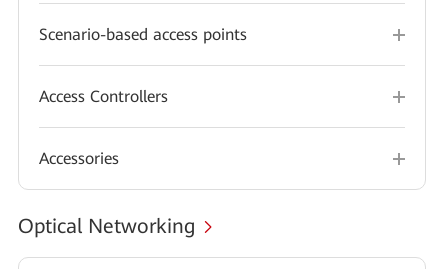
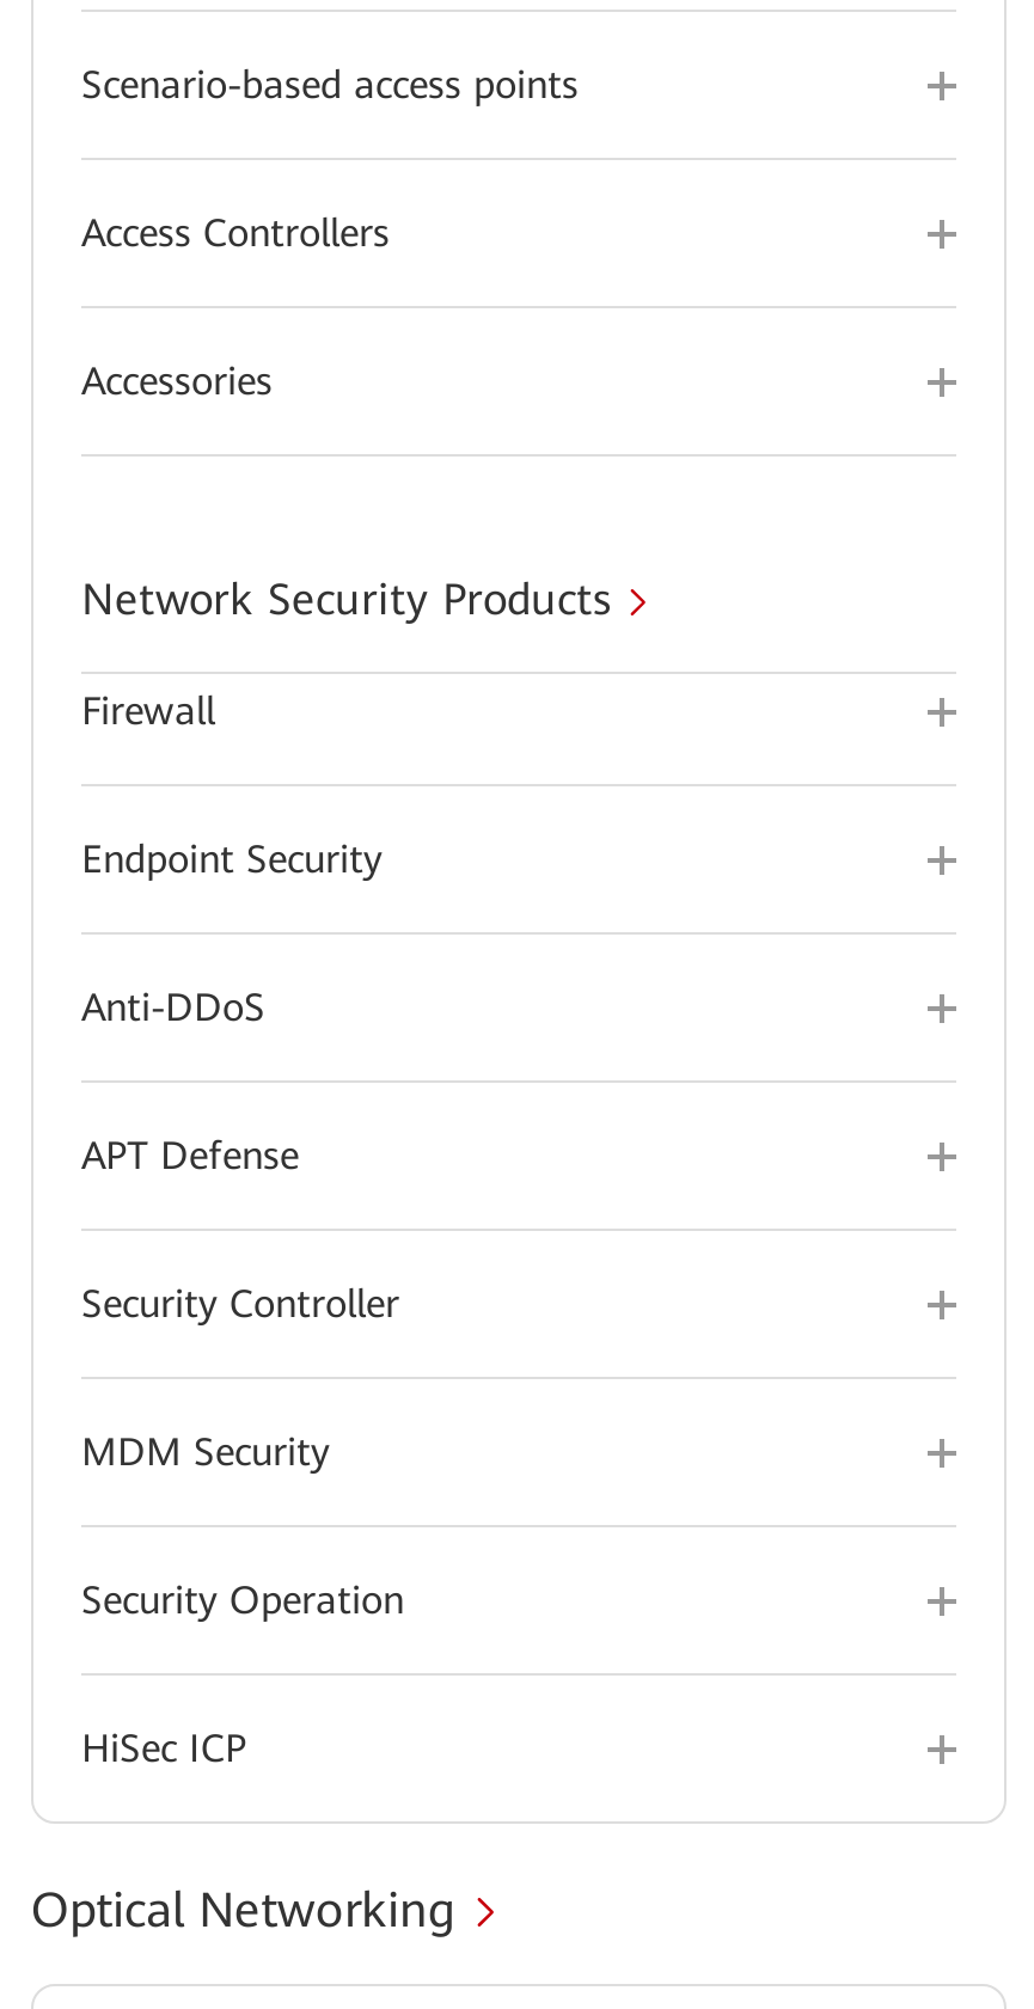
none -> [81,574,612,1771] Network Security Products | Firewall | Endpoint Security | Anti-DDoS | APT Defense | Security Controller | MDM Security | Security Operation | HiSec ICP

